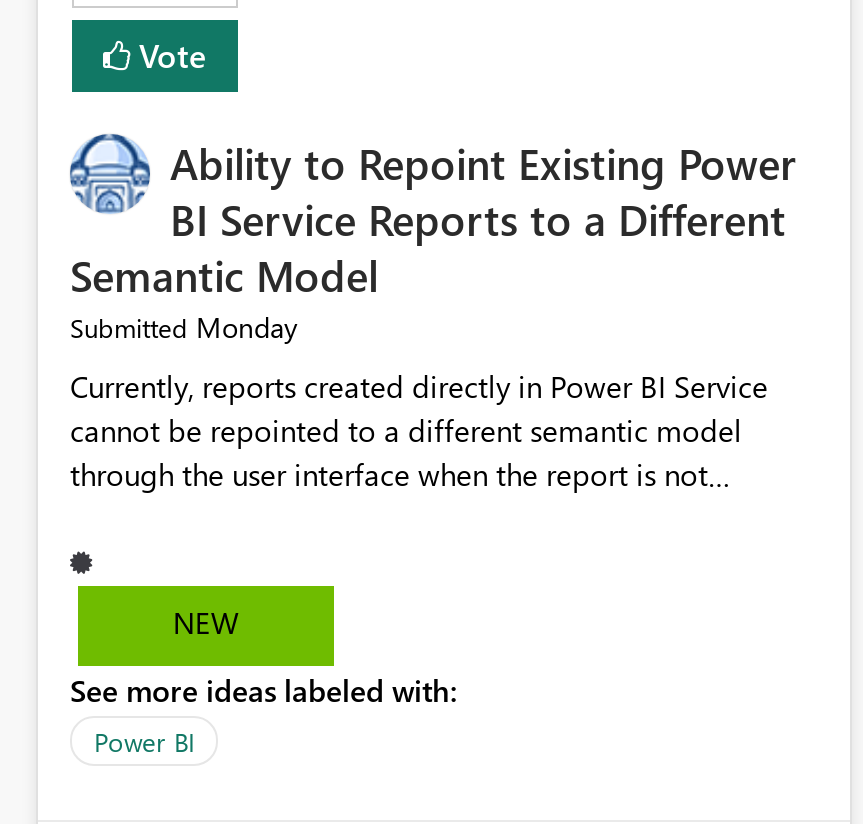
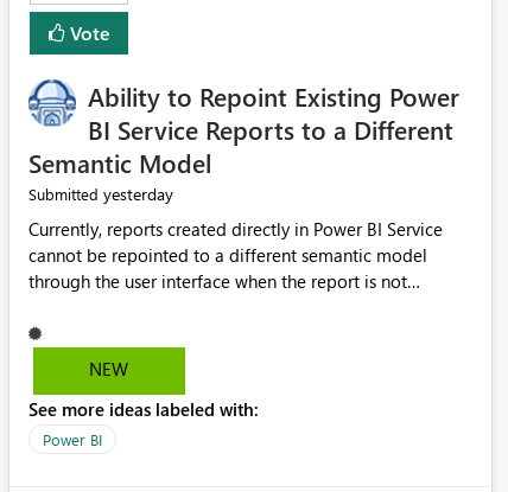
[70,309,298,347] Submitted Monday -> [28,183,173,206] Submitted yesterday

